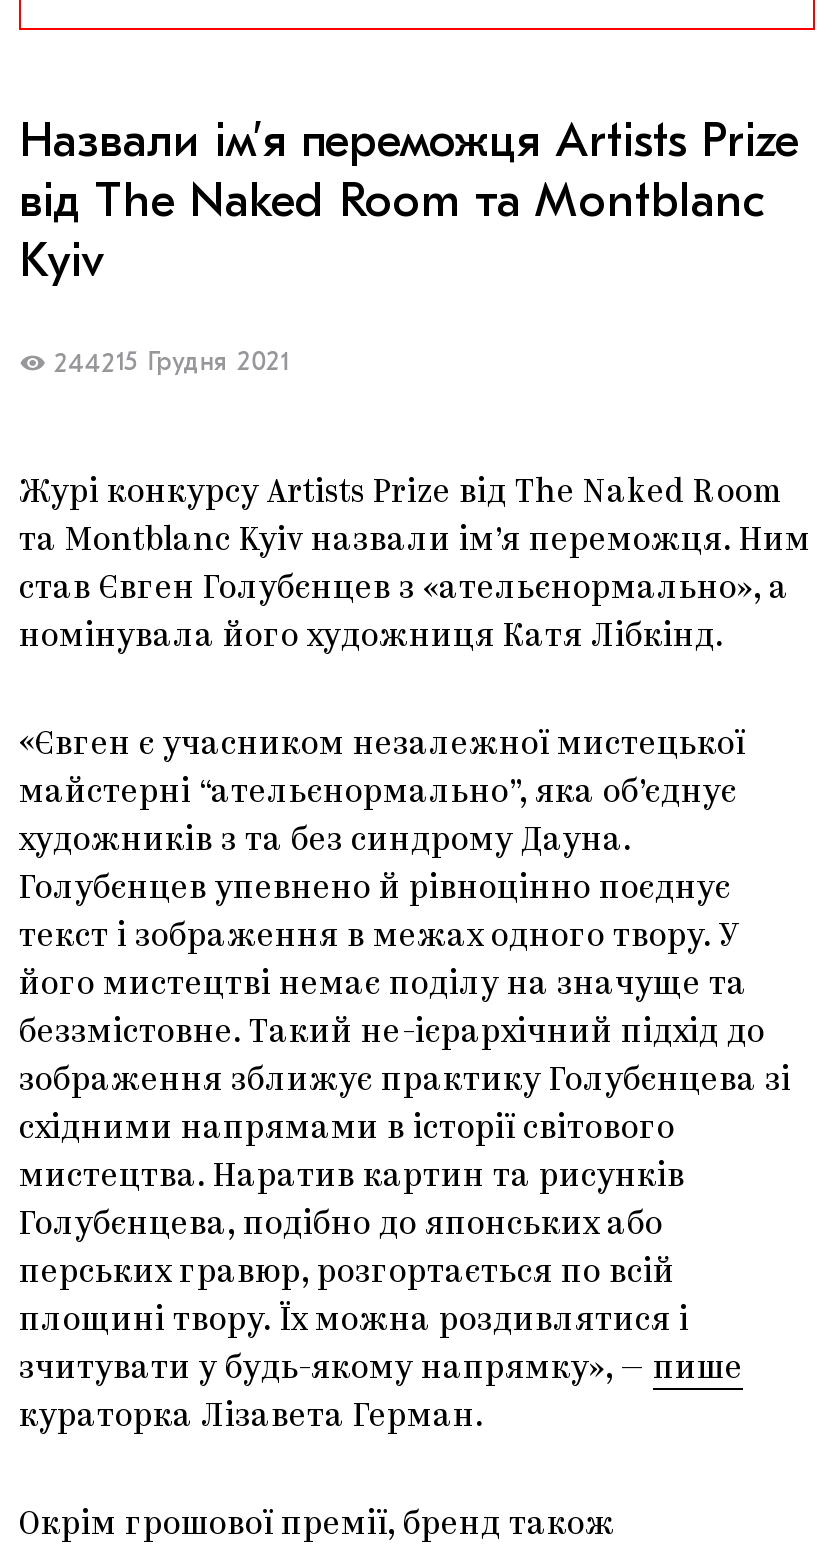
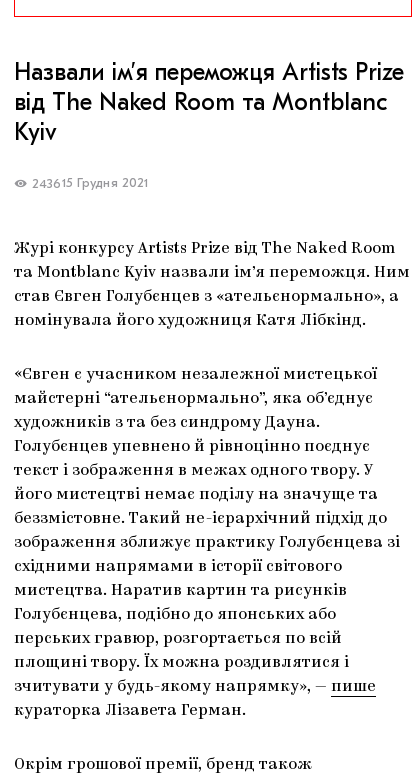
[54,345,289,378] 244215 Грудня 2021 -> [31,174,148,191] 243615 Грудня 2021

